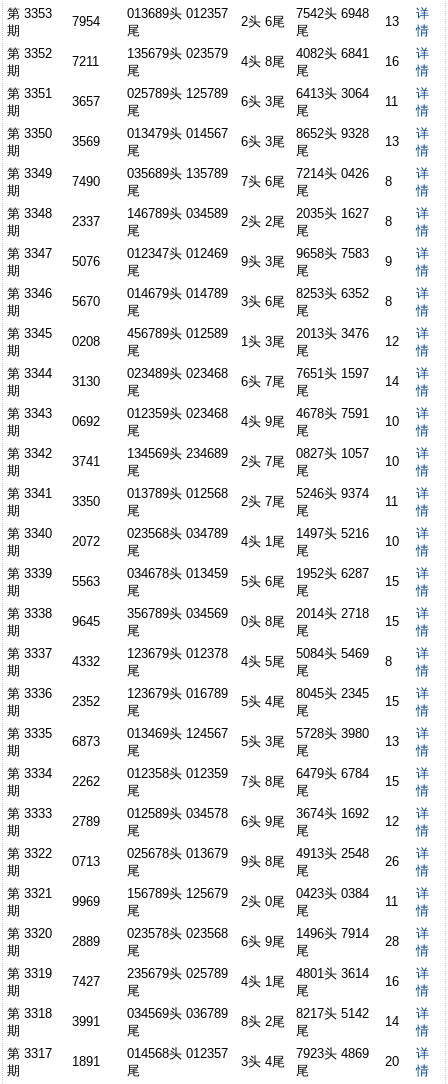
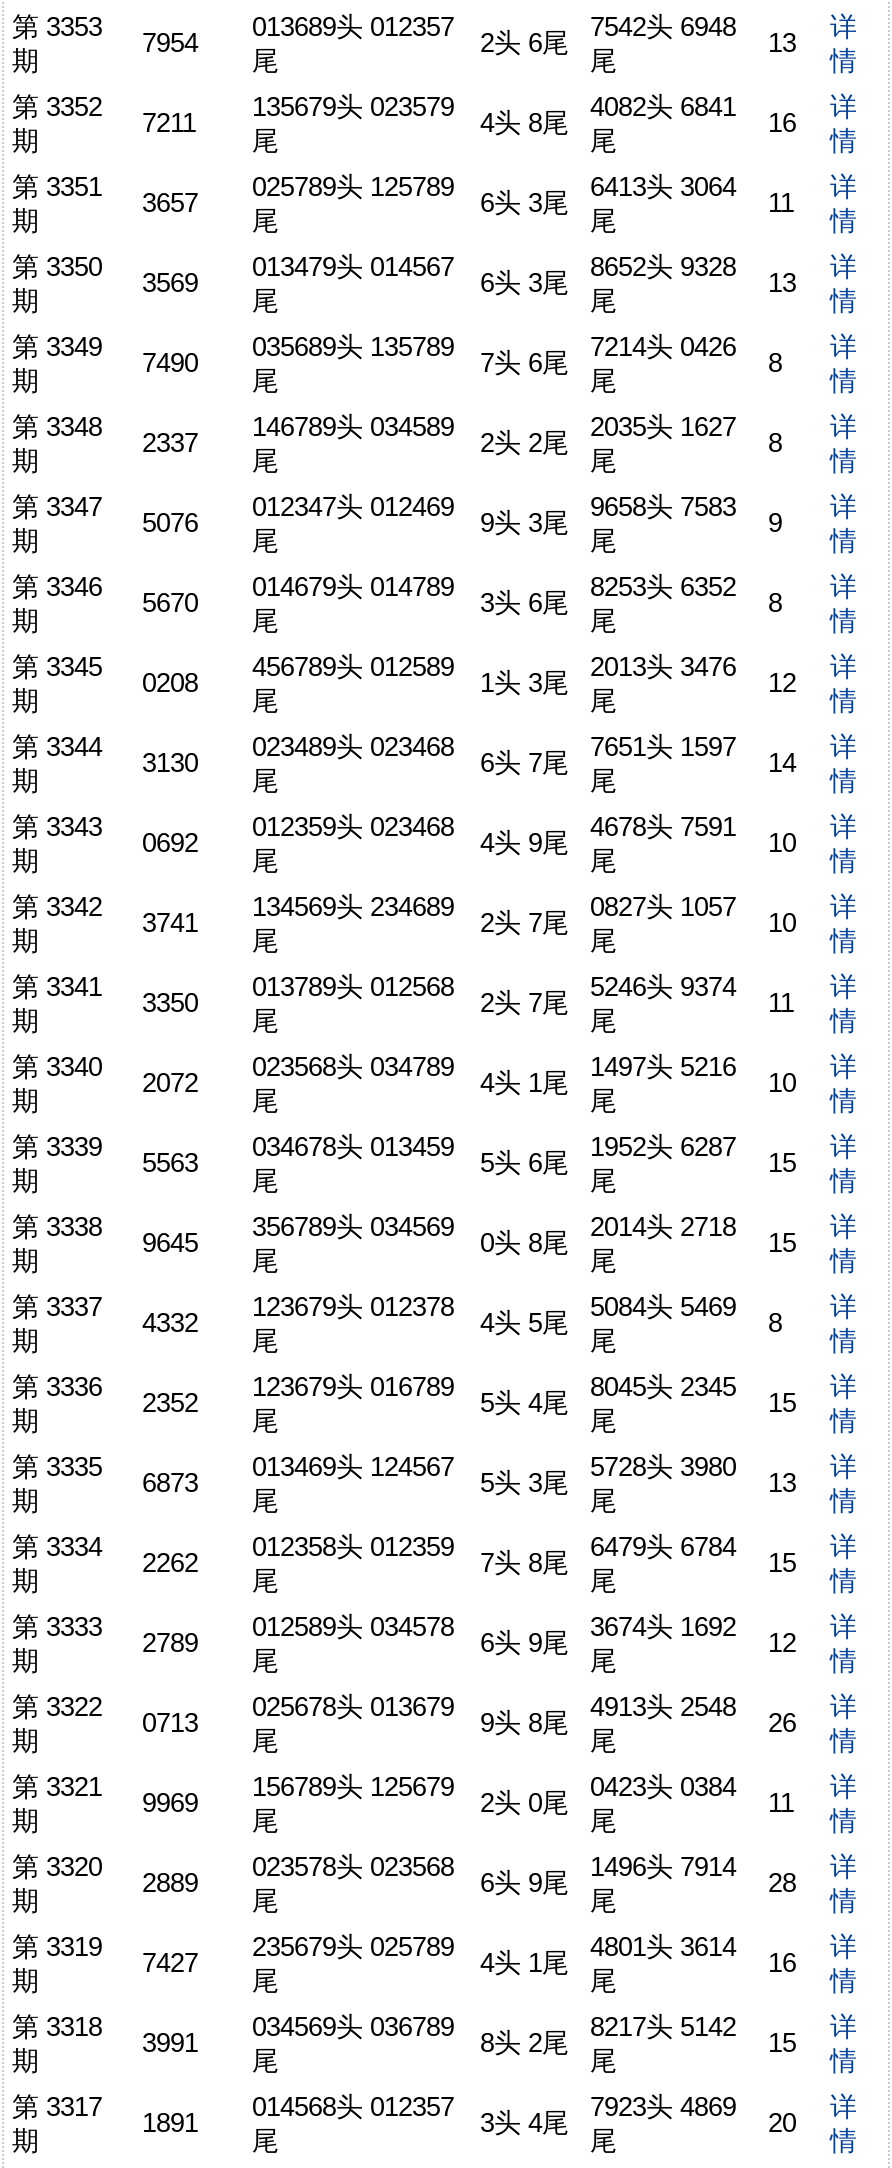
[385,1014,399,1029] 14 -> [768,2028,796,2058] 15

